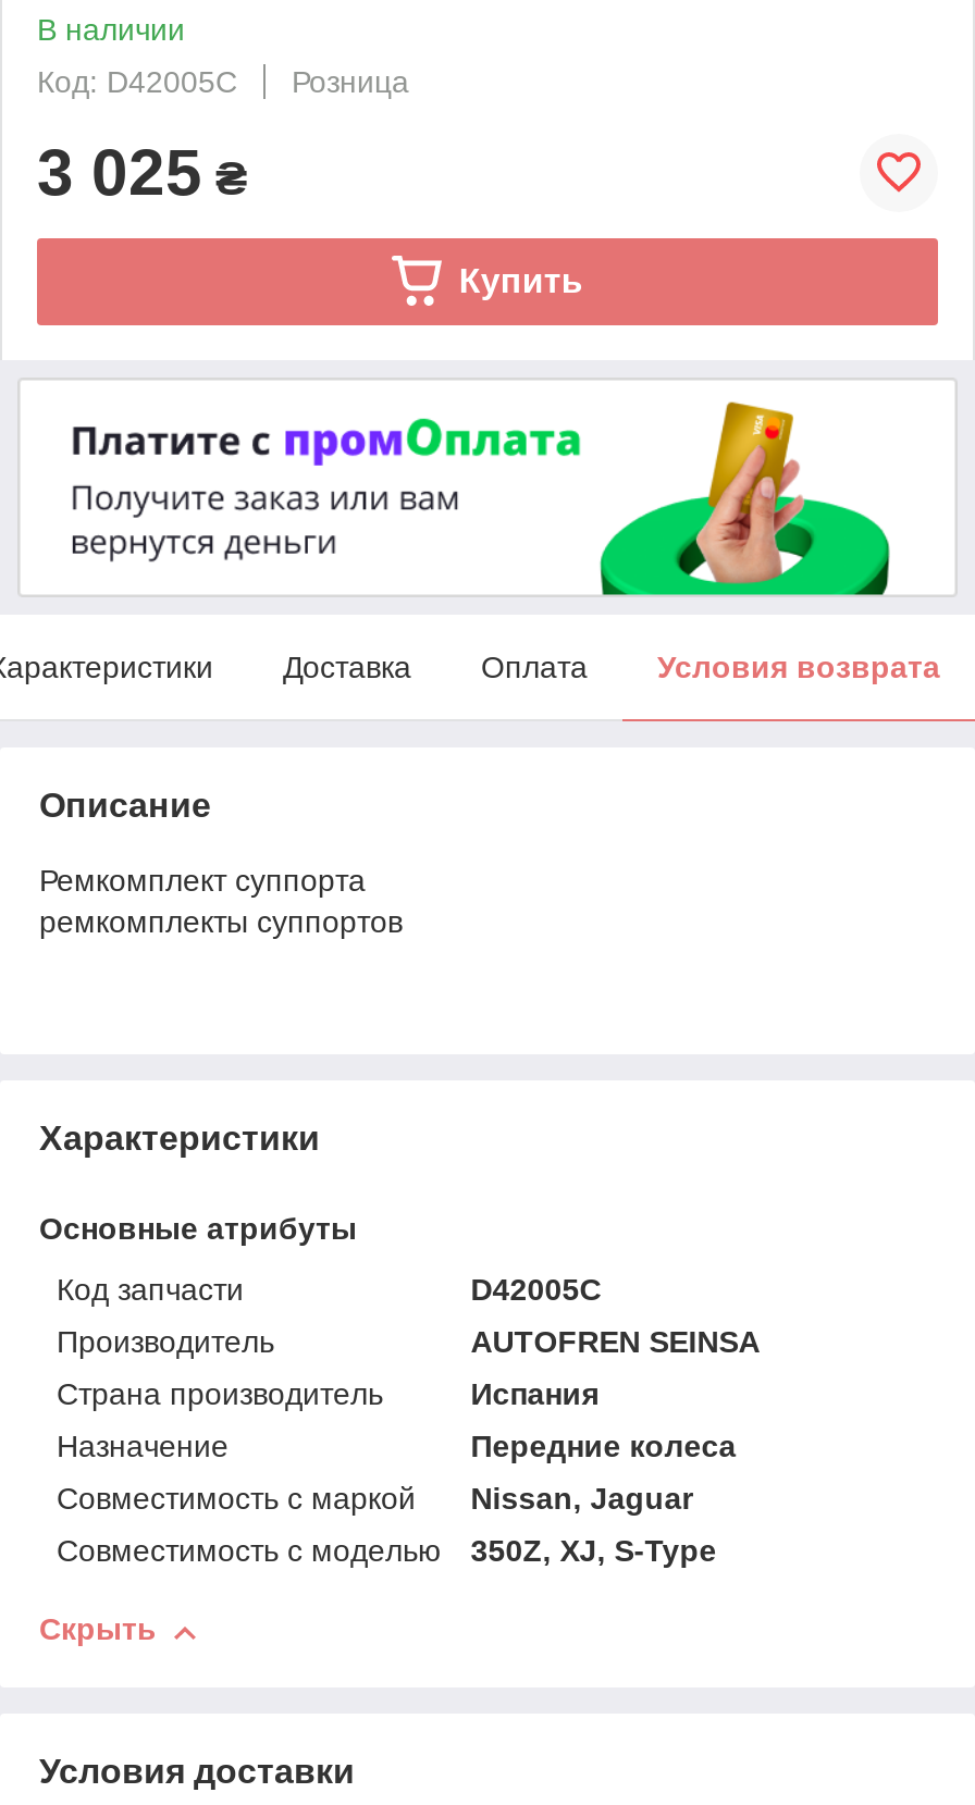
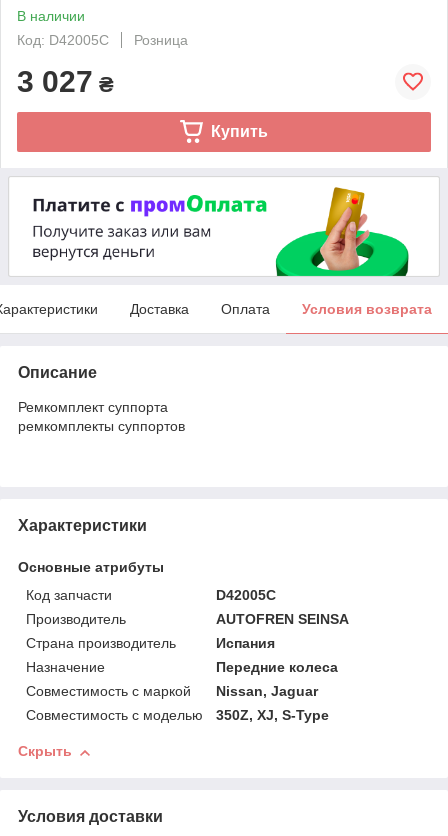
[37,136,248,207] 3 025 ₴ -> [17,65,114,98] 3 027 ₴

